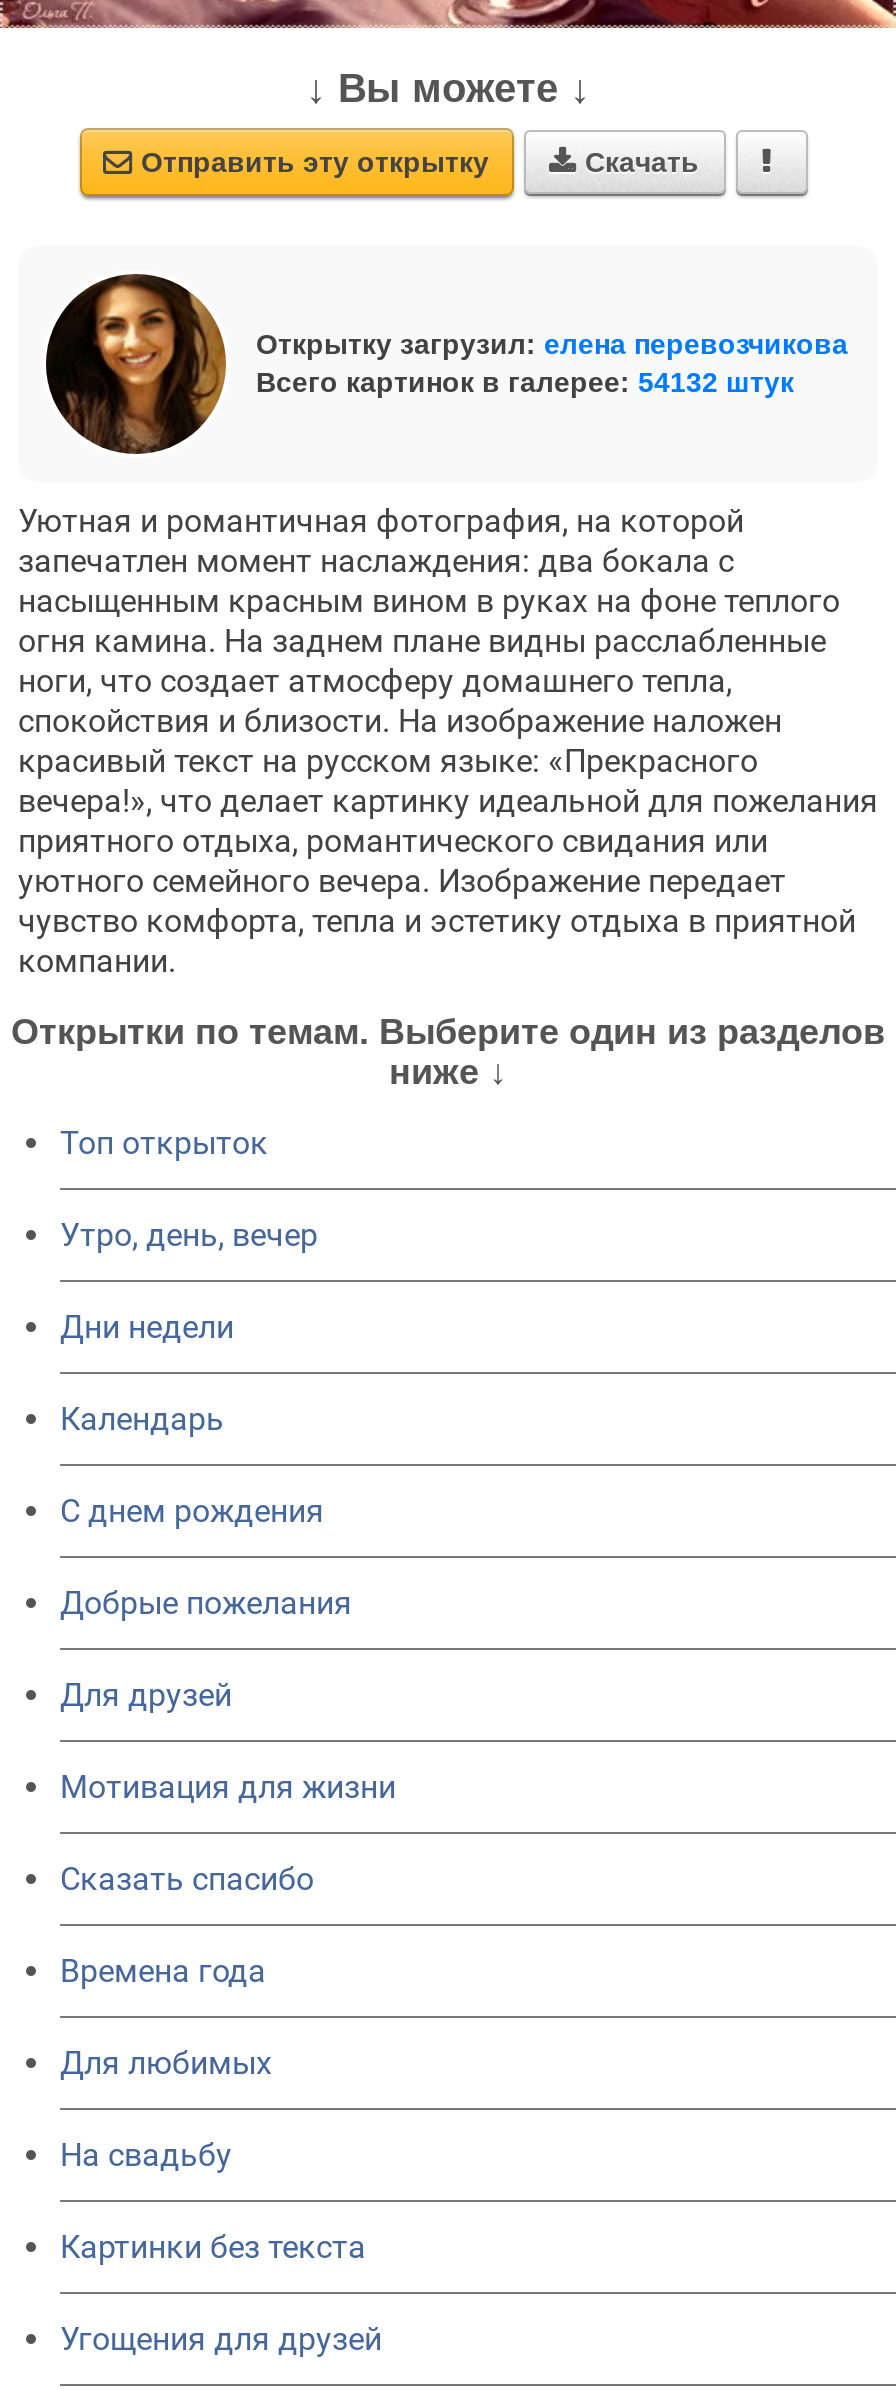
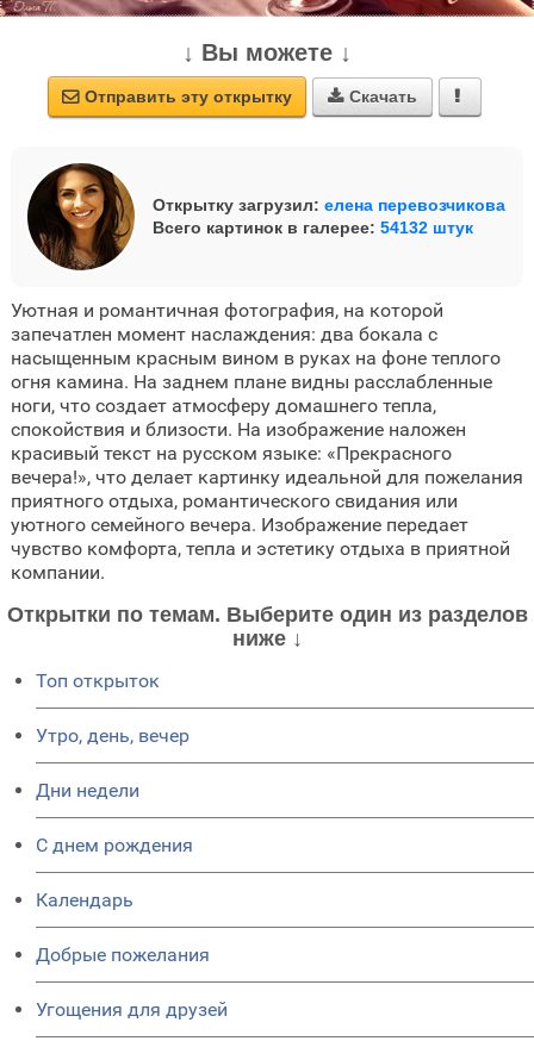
moved [60,1401,224,1439] -> [36,889,133,912]: Календарь
[60,1677,396,2267] Для друзей | Мотивация для жизни | Сказать спасибо | Времена года | Для любимых | На свадьбу | Картинки без текста -> none

